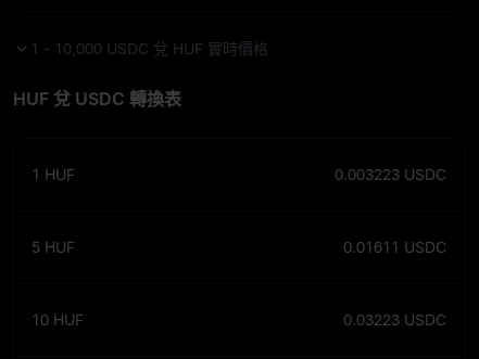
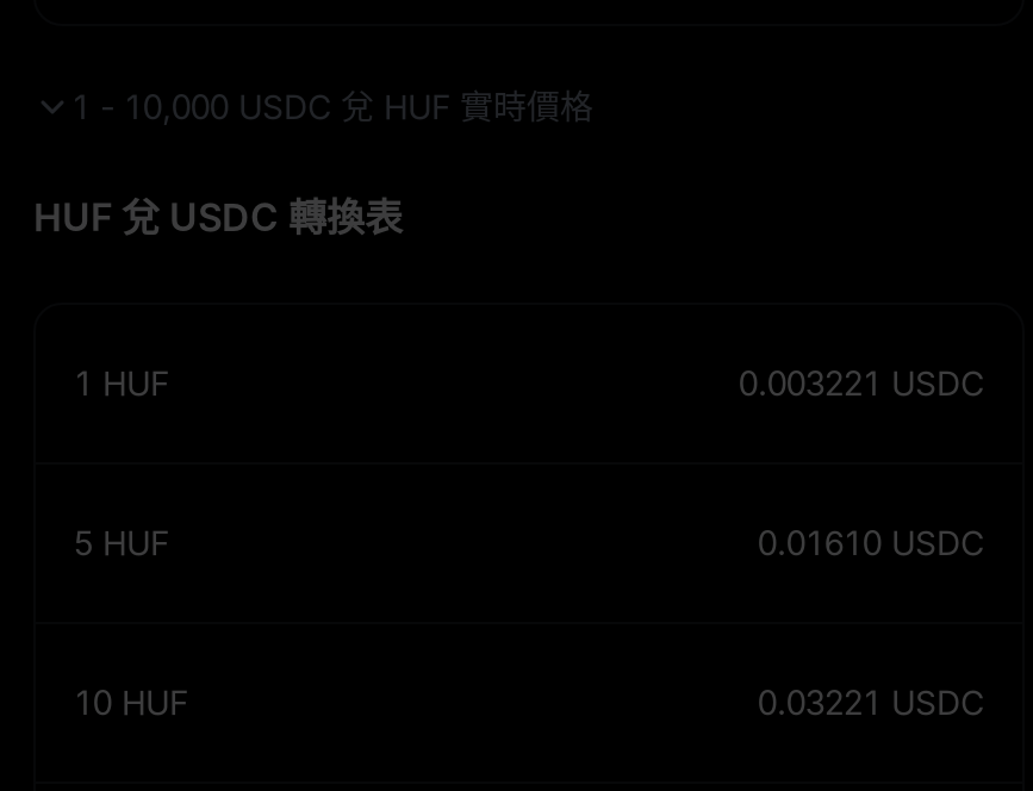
[335,165,446,183] 0.003223 USDC -> [739,362,984,403] 0.003221 USDC
[343,238,446,256] 0.01611 USDC -> [758,522,984,562] 0.01610 USDC
[343,310,446,329] 0.03223 USDC -> [758,681,984,722] 0.03221 USDC

